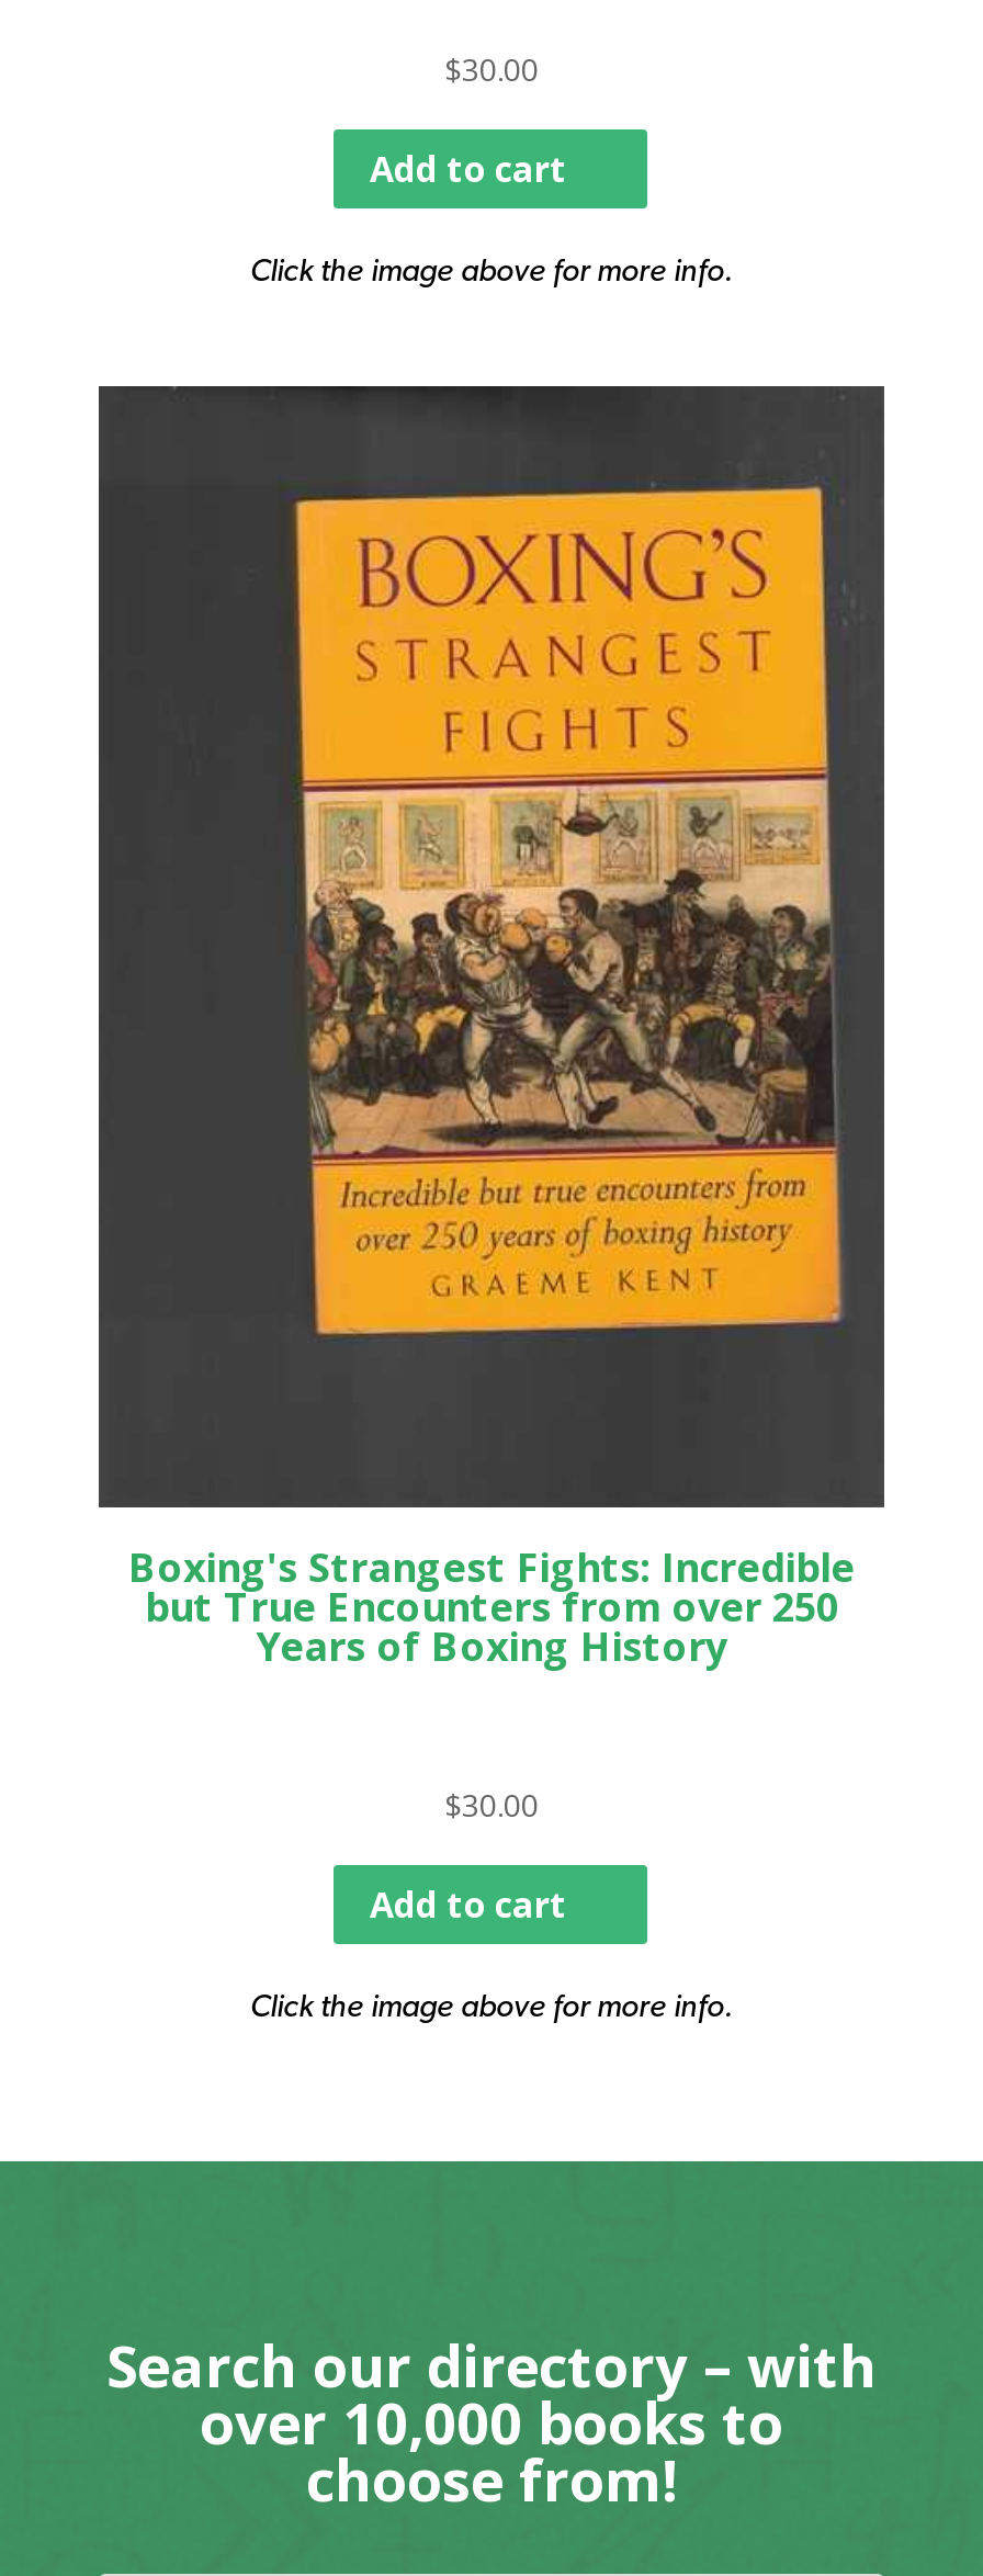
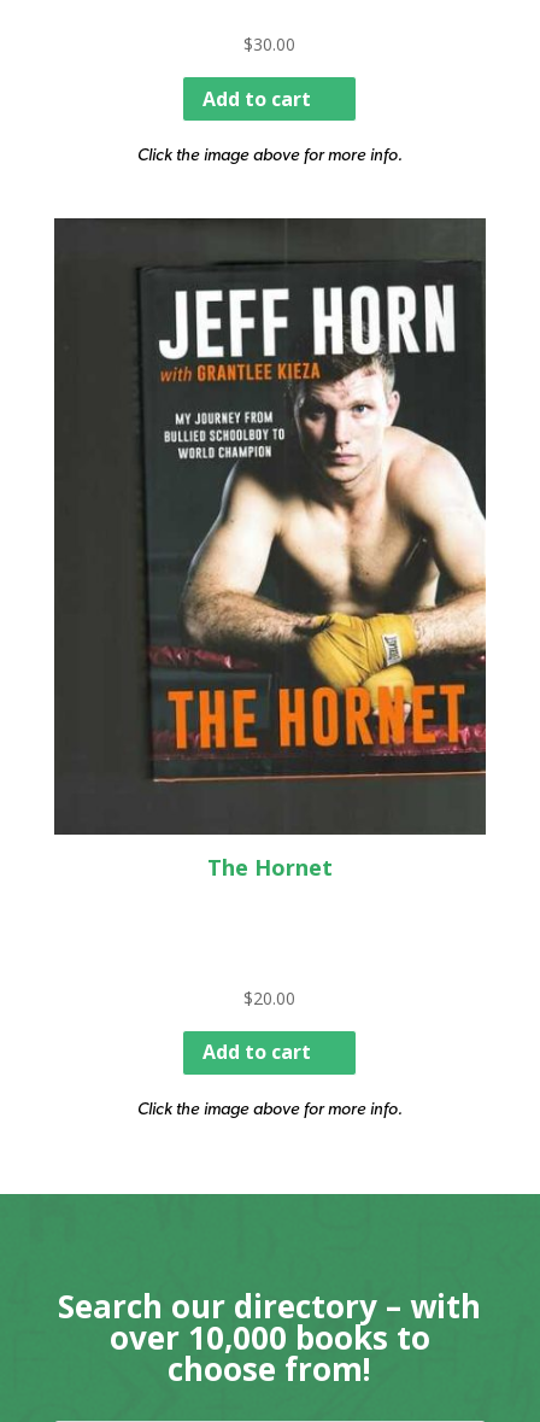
[248,465,886,1411] [image] -> [135,261,487,783] [image]
[128,1540,855,1671] Boxing's Strangest Fights: Incredible | but True Encounters from over 250 | Years of Boxing History -> [207,852,333,881] The Hornet
[444,1783,539,1825] $30.00 -> [244,986,296,1009] $20.00

